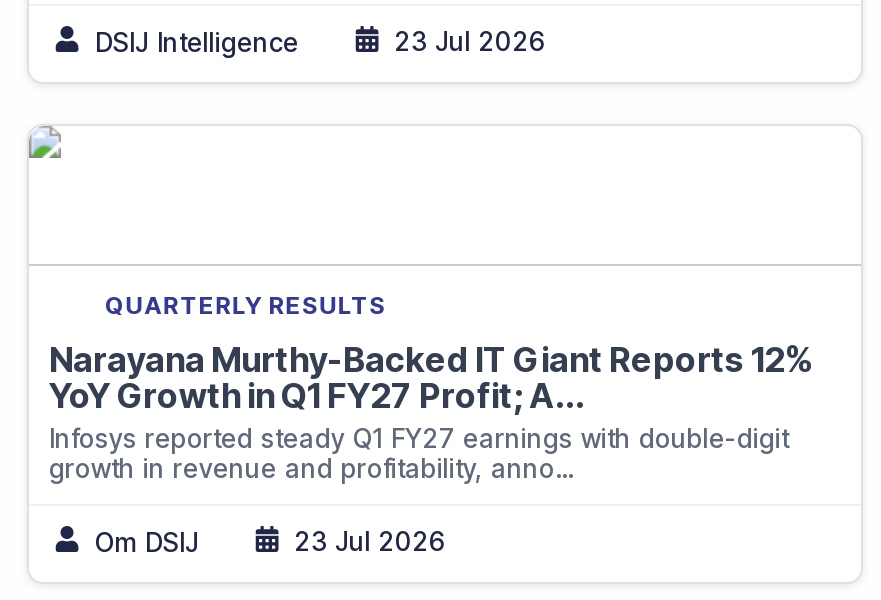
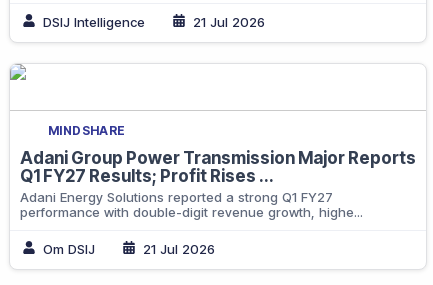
[395,25,545,57] 23 Jul 2026 -> [193,13,265,29] 21 Jul 2026
[105,290,387,320] QUARTERLY RESULTS -> [48,123,126,138] MINDSHARE
[49,340,813,484] Narayana Murthy-Backed IT Giant Reports 12% | YoY Growth in Q1 FY27 Profit; A... | Infosys reported steady Q1 FY27 earnings with double-digit | growth in revenue and profitability, anno... -> [20,148,416,220] Adani Group Power Transmission Major Reports | Q1 FY27 Results; Profit Rises ... | Adani Energy Solutions reported a strong Q1 FY27 | performance with double-digit revenue growth, highe...
[295,525,445,557] 23 Jul 2026 -> [143,240,215,256] 21 Jul 2026

